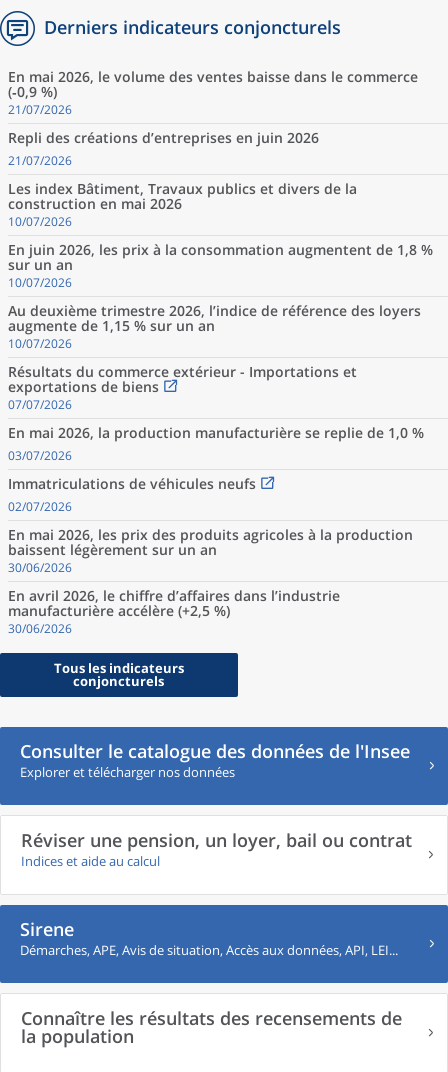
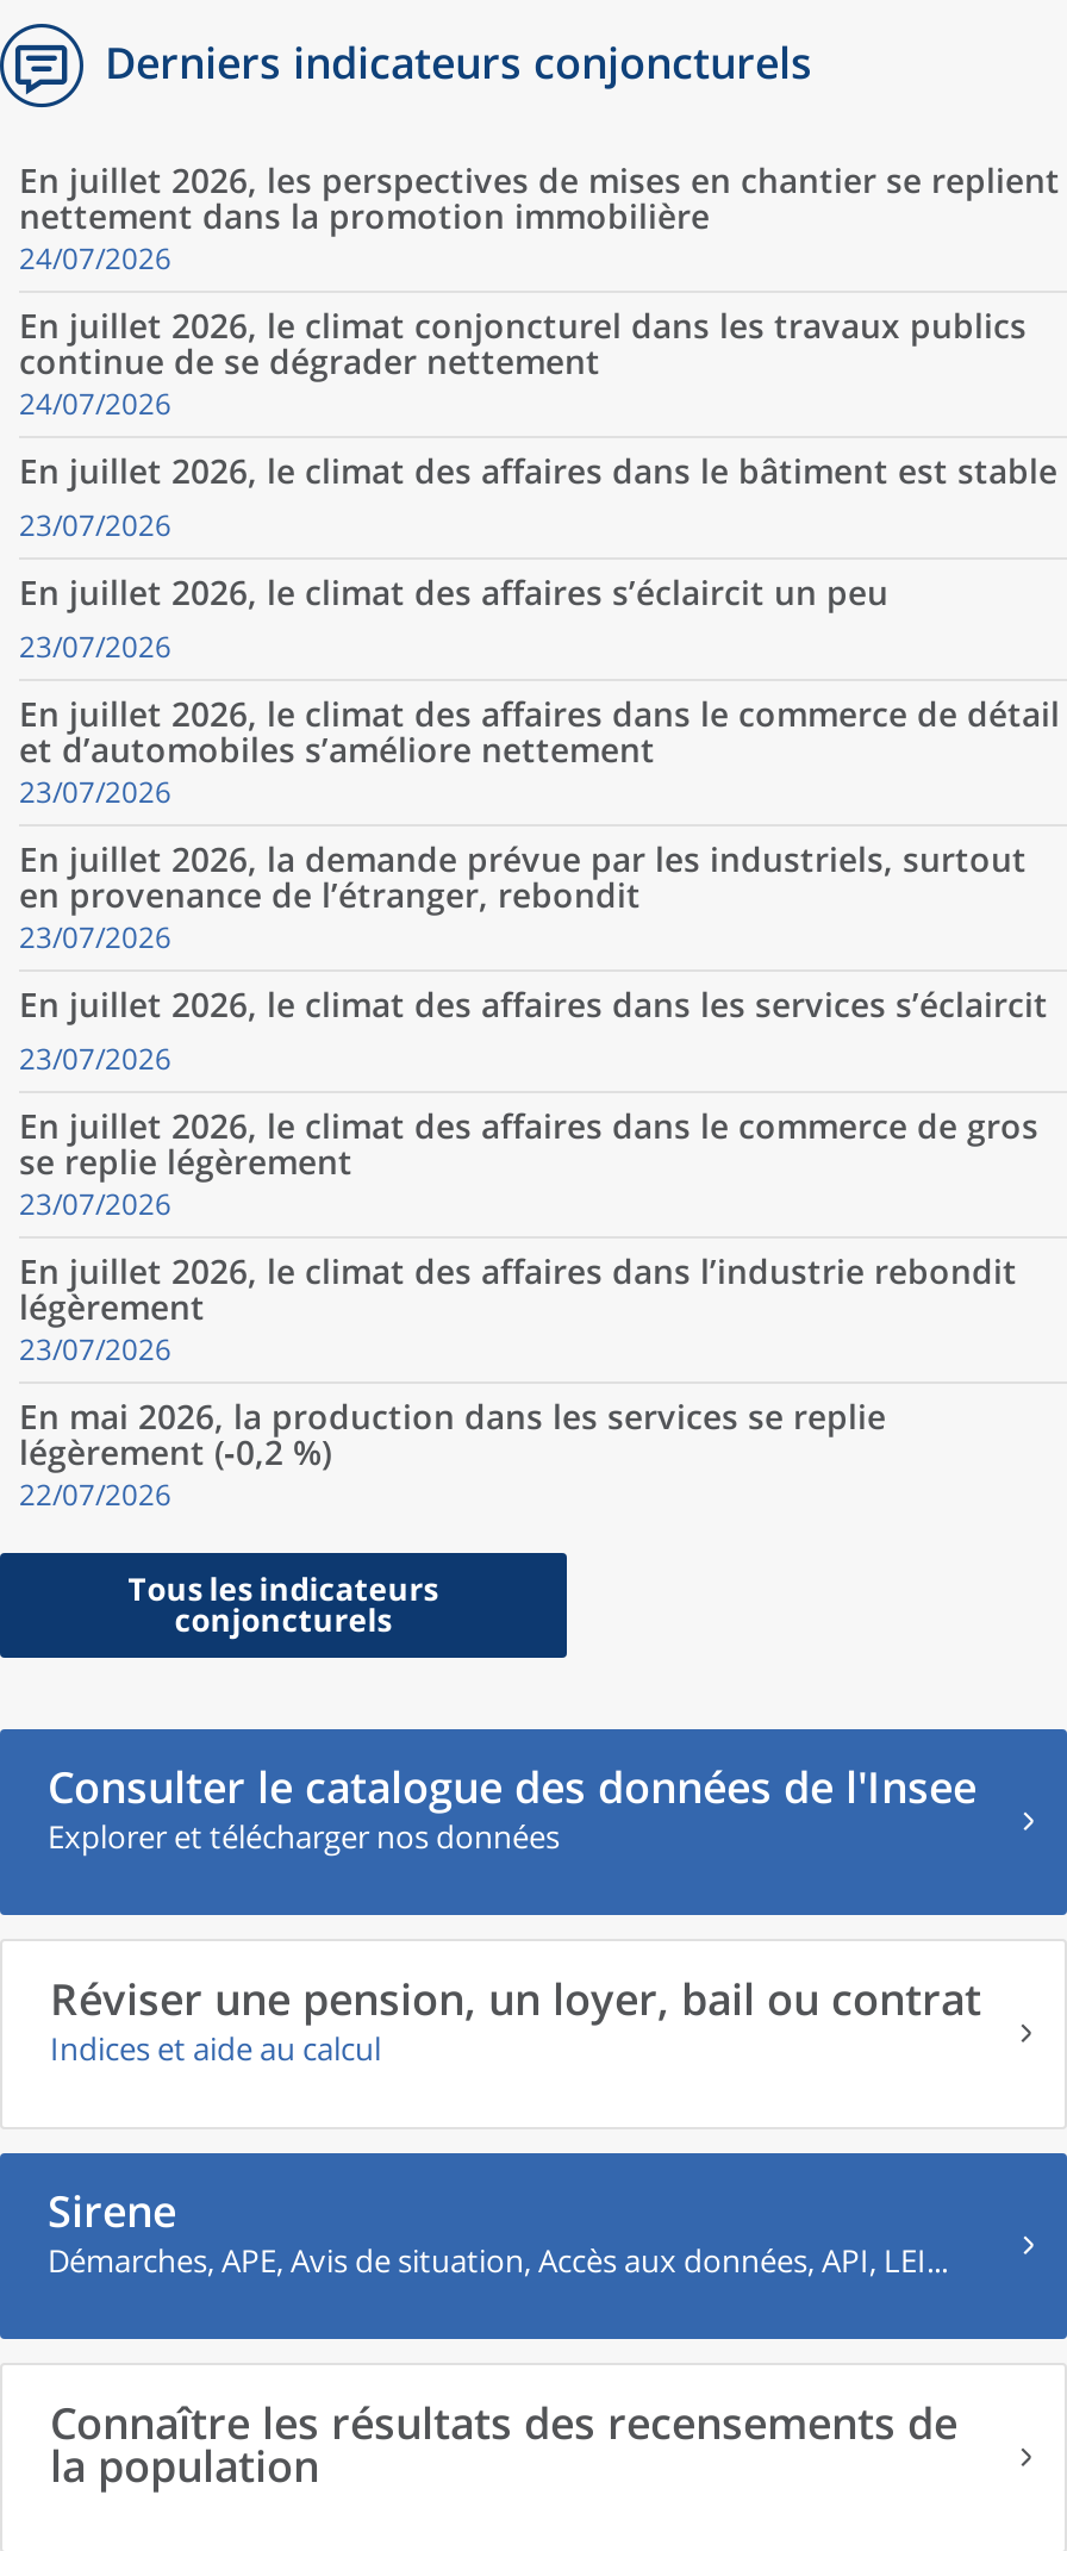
[8,67,418,118] En mai 2026, le volume des ventes baisse dans le commerce | (‑0,9 %) | 21/07/2026 -> [19,157,1060,279] En juillet 2026, les perspectives de mises en chantier se replient | nettement dans la promotion immobilière | 24/07/2026
[8,128,319,169] Repli des créations d’entreprises en juin 2026 | 21/07/2026 -> [19,302,1027,424] En juillet 2026, le climat conjoncturel dans les travaux publics | continue de se dégrader nettement | 24/07/2026
[8,179,357,230] Les index Bâtiment, Travaux publics et divers de la | construction en mai 2026 | 10/07/2026 -> [19,448,1057,545] En juillet 2026, le climat des affaires dans le bâtiment est stable | 23/07/2026
[8,240,433,291] En juin 2026, les prix à la consommation augmentent de 1,8 % | sur un an | 10/07/2026 -> [19,569,888,667] En juillet 2026, le climat des affaires s’éclaircit un peu | 23/07/2026
[8,301,421,352] Au deuxième trimestre 2026, l’indice de référence des loyers | augmente de 1,15 % sur un an | 10/07/2026 -> [19,691,1060,812] En juillet 2026, le climat des affaires dans le commerce de détail | et d’automobiles s’améliore nettement | 23/07/2026
[8,362,357,413] Résultats du commerce extérieur - Importations et | exportations de biens | 07/07/2026 -> [19,836,1027,958] En juillet 2026, la demande prévue par les industriels, surtout | en provenance de l’étranger, rebondit | 23/07/2026
[8,423,424,464] En mai 2026, la production manufacturière se replie de 1,0 % | 03/07/2026 -> [19,981,1048,1079] En juillet 2026, le climat des affaires dans les services s’éclaircit | 23/07/2026
[8,474,256,515] Immatriculations de véhicules neufs | 02/07/2026 -> [19,1103,1038,1224] En juillet 2026, le climat des affaires dans le commerce de gros | se replie légèrement | 23/07/2026
[8,525,413,576] En mai 2026, les prix des produits agricoles à la production | baissent légèrement sur un an | 30/06/2026 -> [19,1248,1017,1370] En juillet 2026, le climat des affaires dans l’industrie rebondit | légèrement | 23/07/2026
[8,586,340,637] En avril 2026, le chiffre d’affaires dans l’industrie | manufacturière accélère (+2,5 %) | 30/06/2026 -> [19,1393,886,1515] En mai 2026, la production dans les services se replie | légèrement (‑0,2 %) | 22/07/2026

